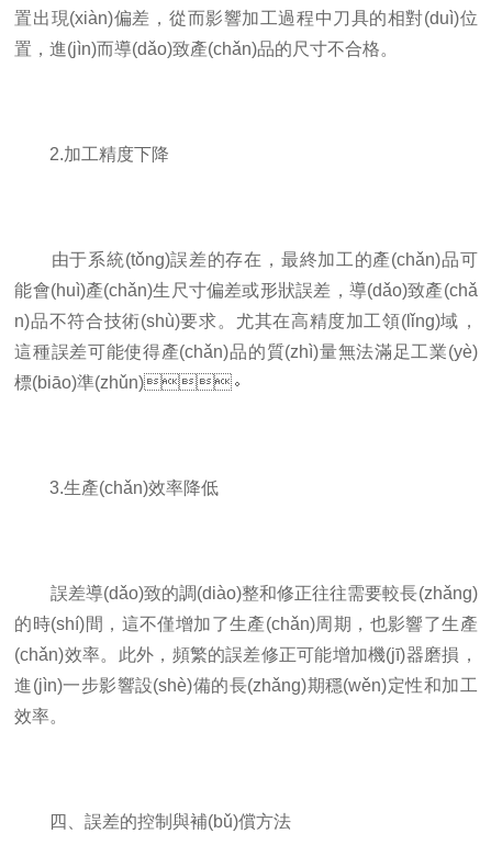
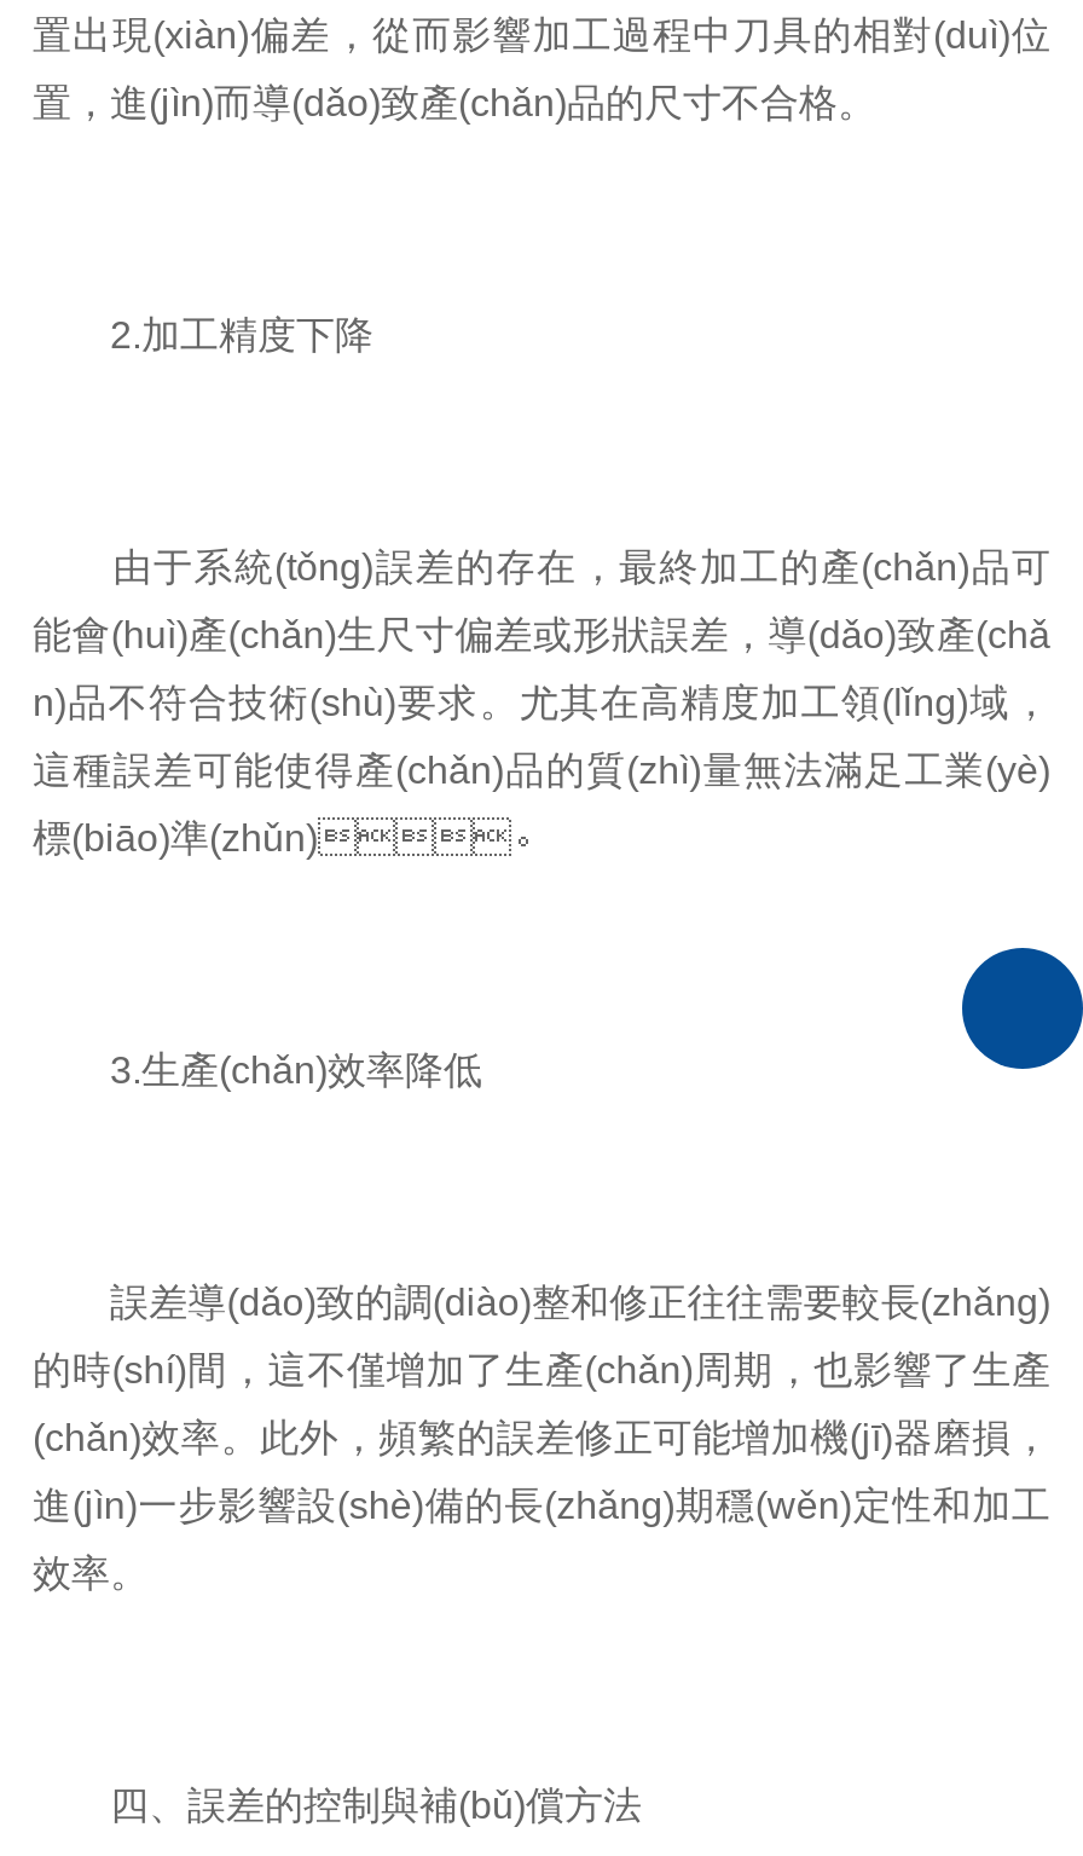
none -> [957,943,1076,1074] [image]

